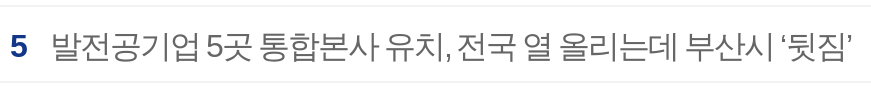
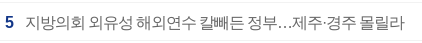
[50,29,852,63] 발전공기업 5곳 통합본사 유치, 전국 열 올리는데 부산시 ‘뒷짐’ -> [25,14,404,31] 지방의회 외유성 해외연수 칼빼든 정부…제주·경주 몰릴라

